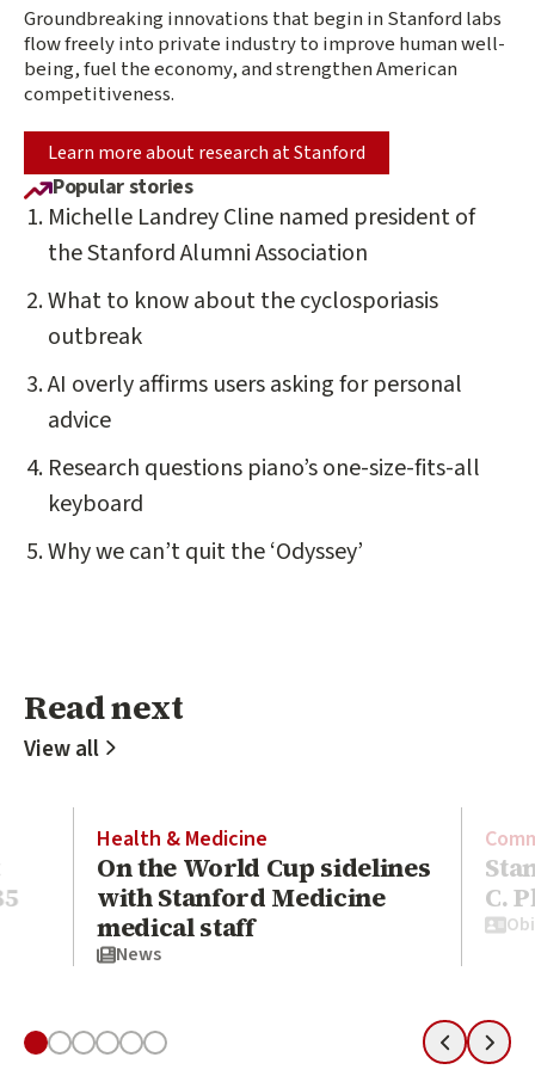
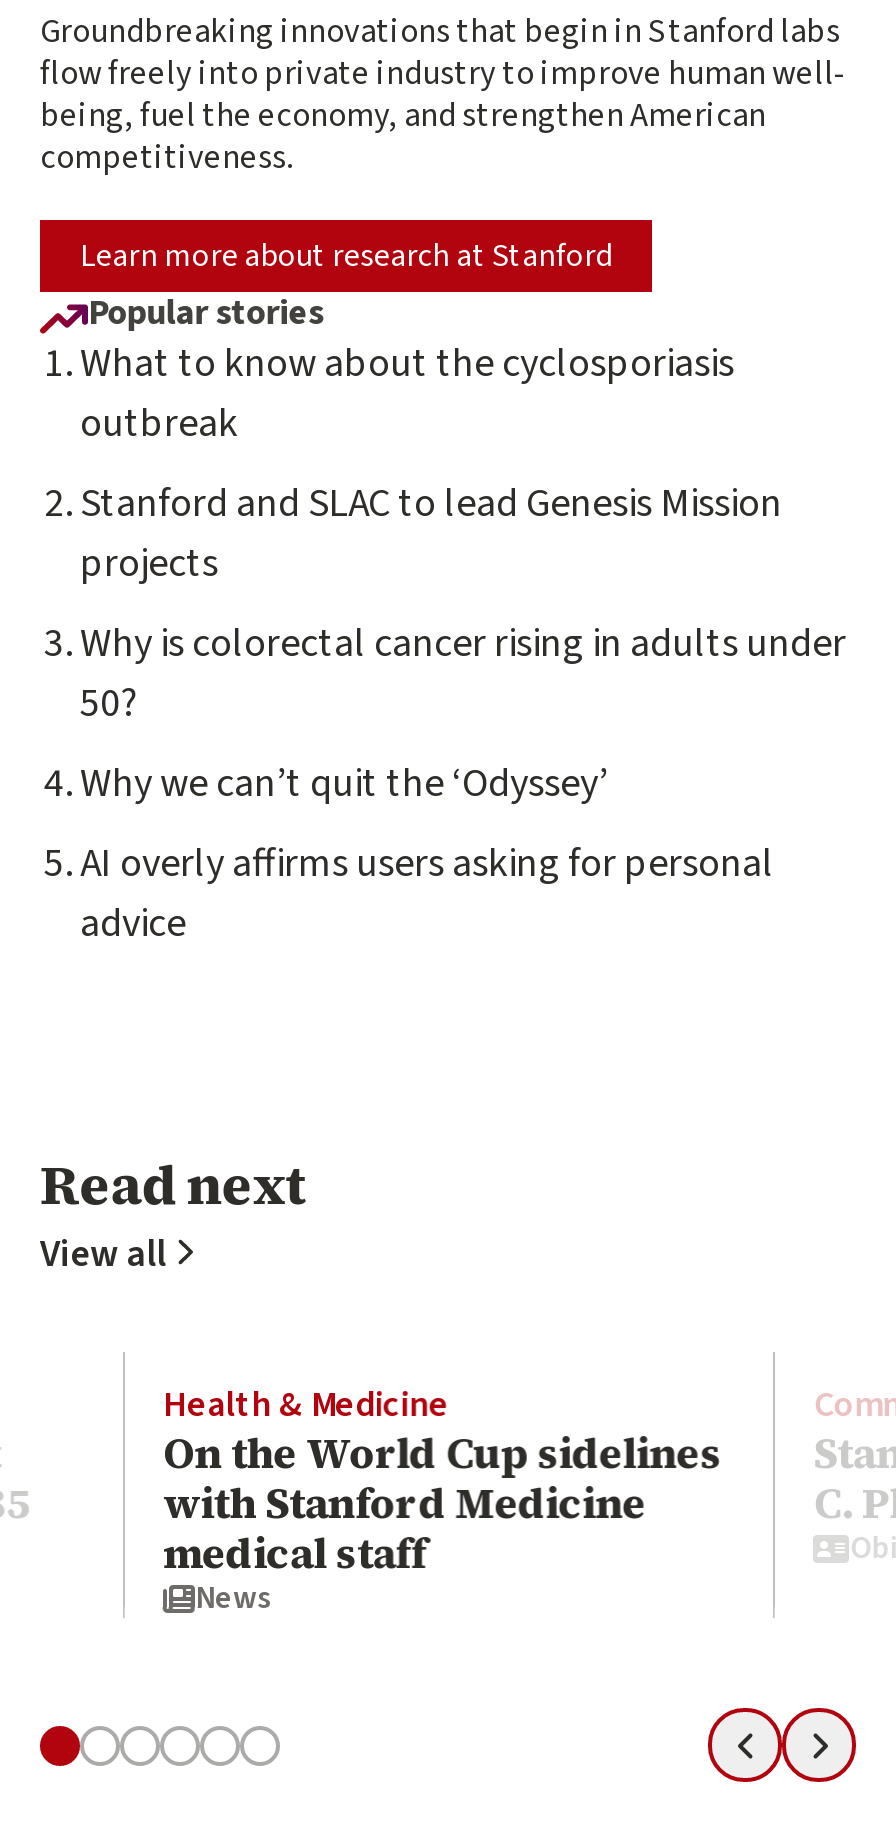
[48,201,475,270] Michelle Landrey Cline named president of | the Stanford Alumni Association -> none
moved [48,285,438,354] -> [80,337,734,453]: What to know about the cyclosporiasis | outbreak
none -> [80,477,846,733] Stanford and SLAC to lead Genesis Mission | projects | Why is colorectal cancer rising in adults under | 50?
moved [48,368,462,438] -> [80,837,774,953]: AI overly affirms users asking for personal | advice
[48,452,480,521] Research questions piano’s one-size-fits-all | keyboard -> none
moved [48,536,363,569] -> [80,757,608,813]: Why we can’t quit the ‘Odyssey’

